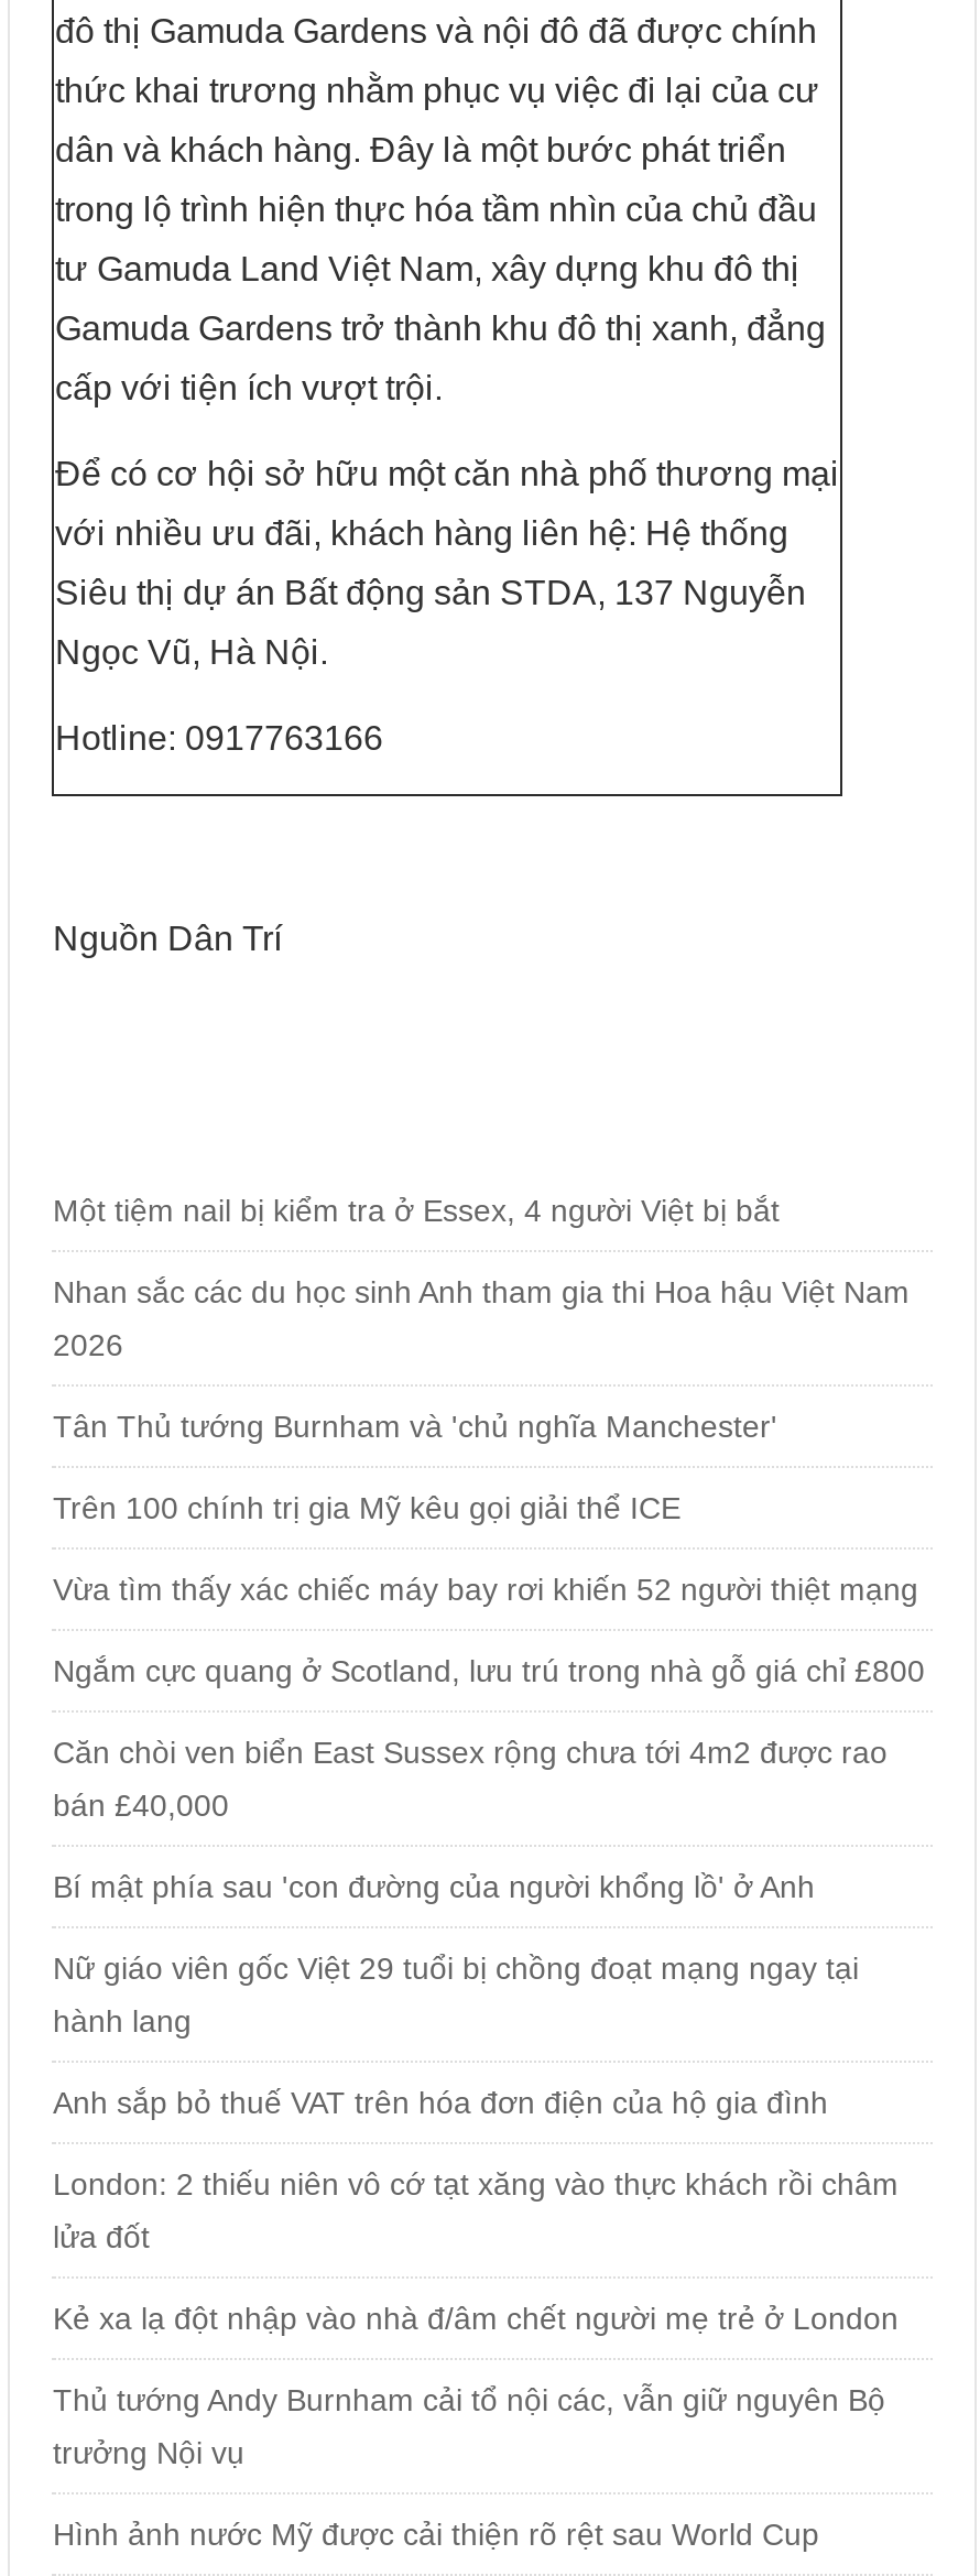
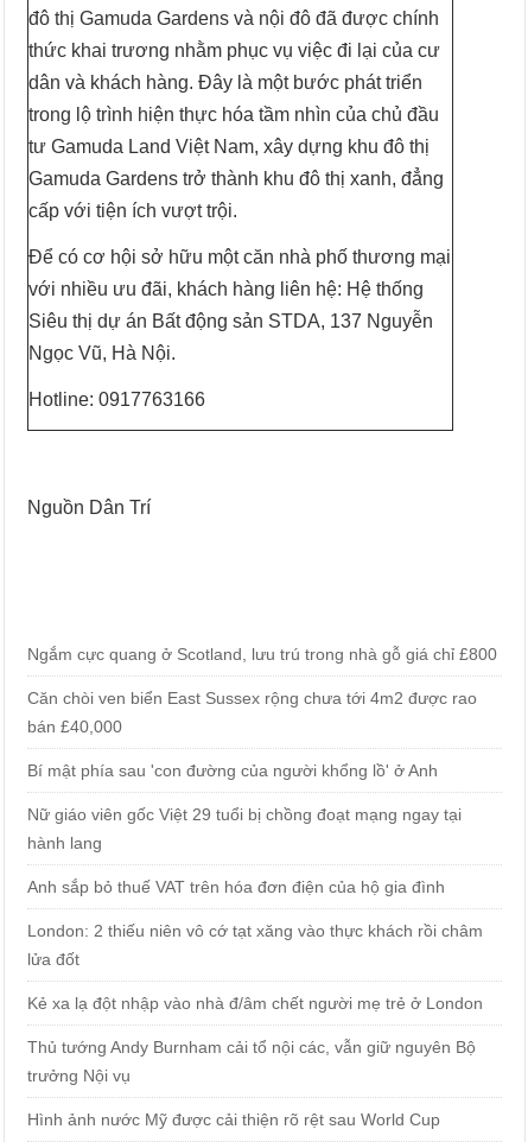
[53,1192,918,1606] Một tiệm nail bị kiểm tra ở Essex, 4 người Việt bị bắt | Nhan sắc các du học sinh Anh tham gia thi Hoa hậu Việt Nam | 2026 | Tân Thủ tướng Burnham và 'chủ nghĩa Manchester' | Trên 100 chính trị gia Mỹ kêu gọi giải thể ICE | Vừa tìm thấy xác chiếc máy bay rơi khiến 52 người thiệt mạng -> none

